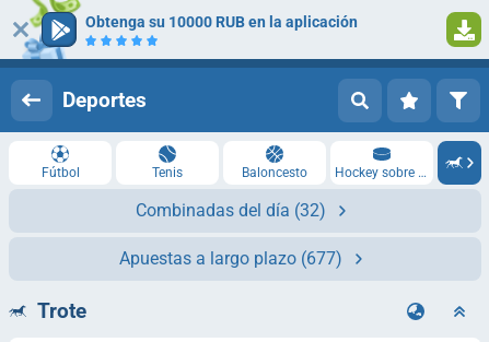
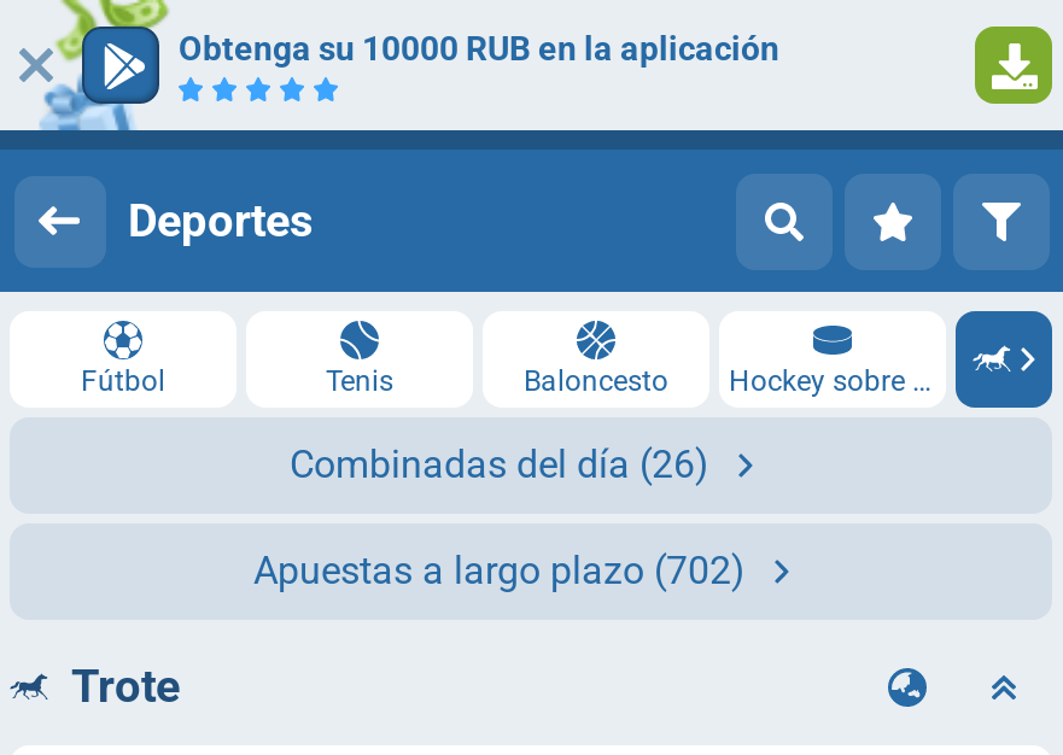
[136,200,326,221] Combinadas del día (32) -> [290,441,709,487] Combinadas del día (26)
[119,248,342,269] Apuestas a largo plazo (677) -> [253,548,746,593] Apuestas a largo plazo (702)

